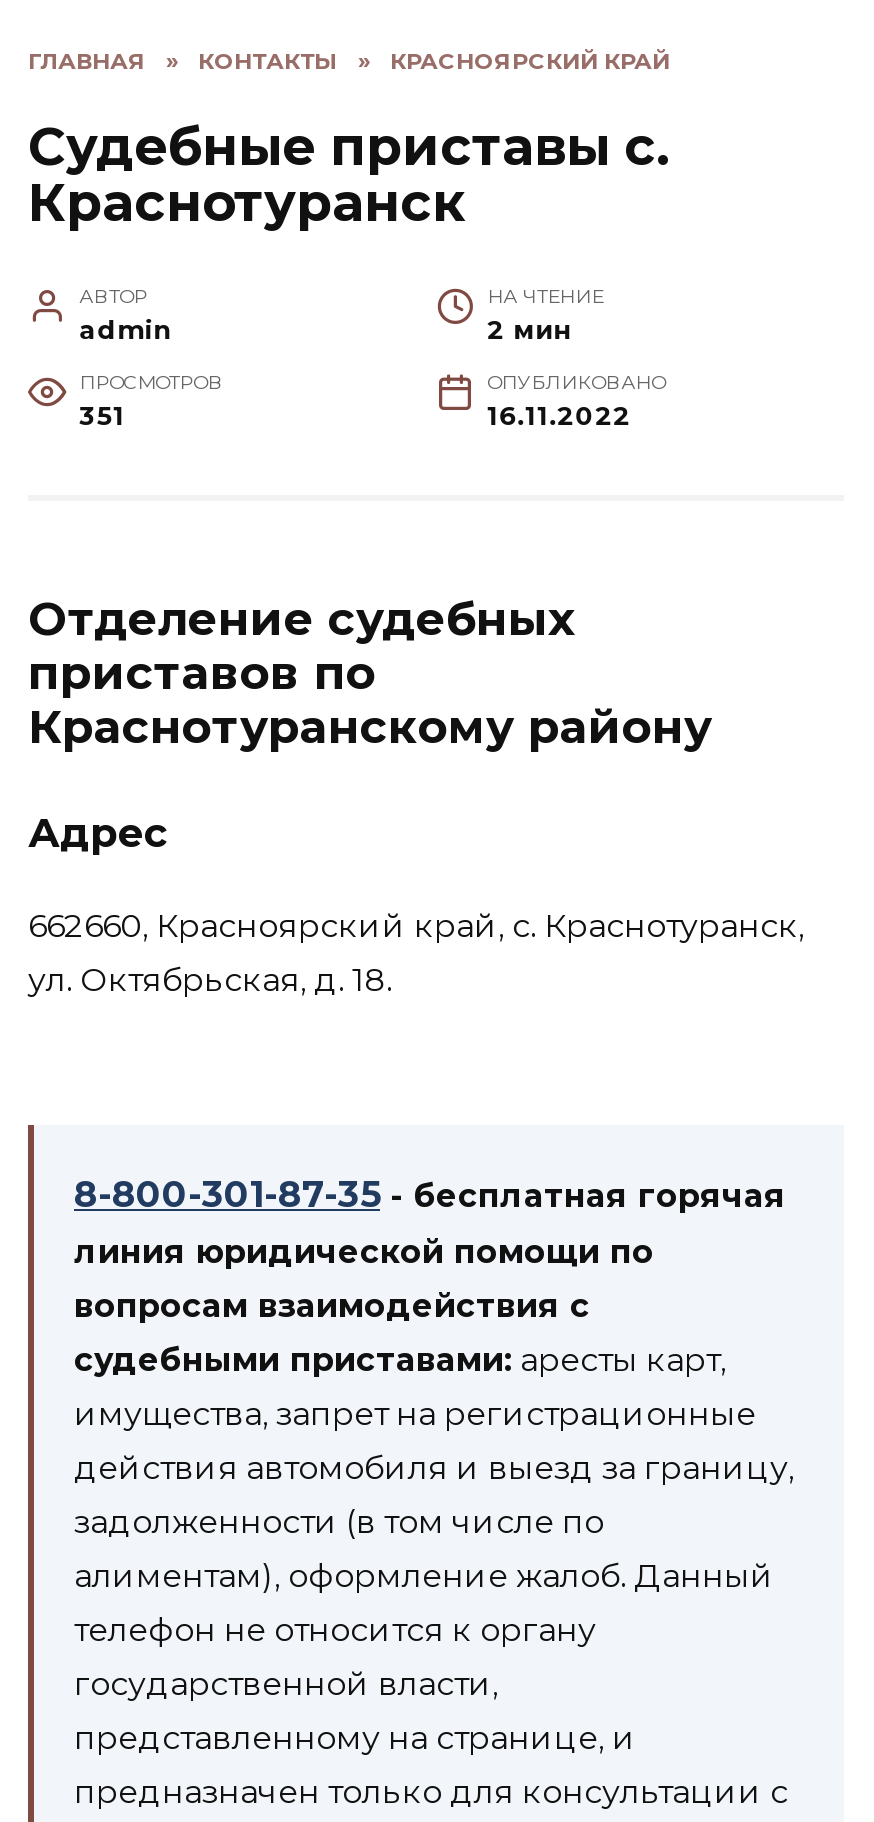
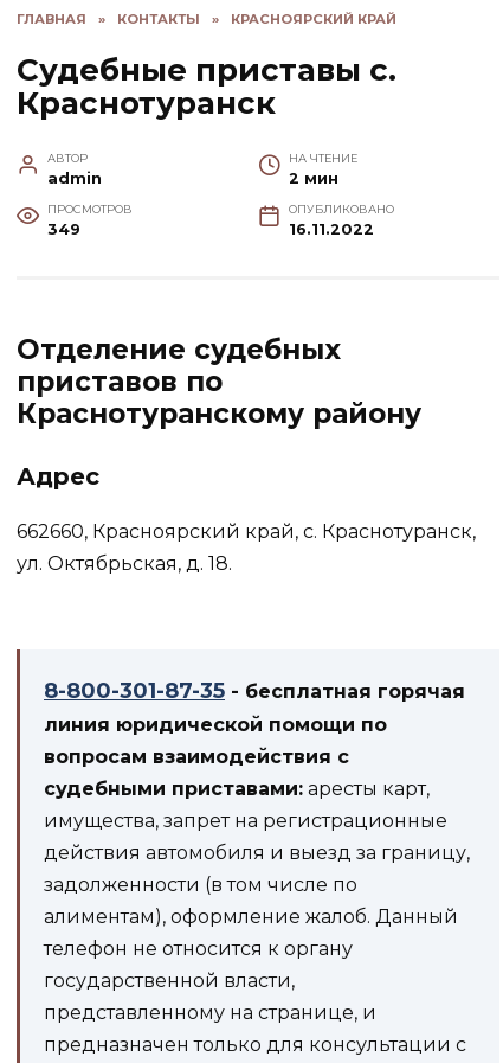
[79,401,125,431] 351 -> [47,220,80,238] 349

